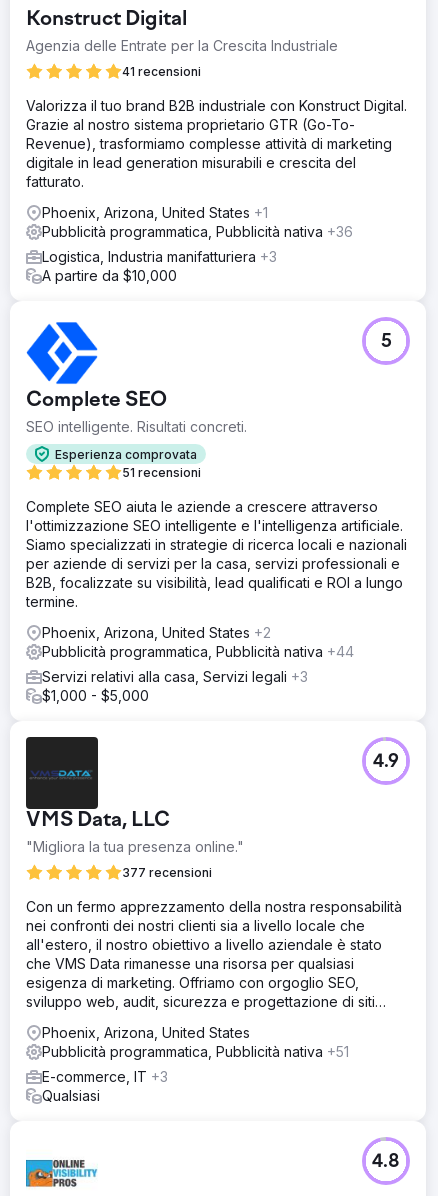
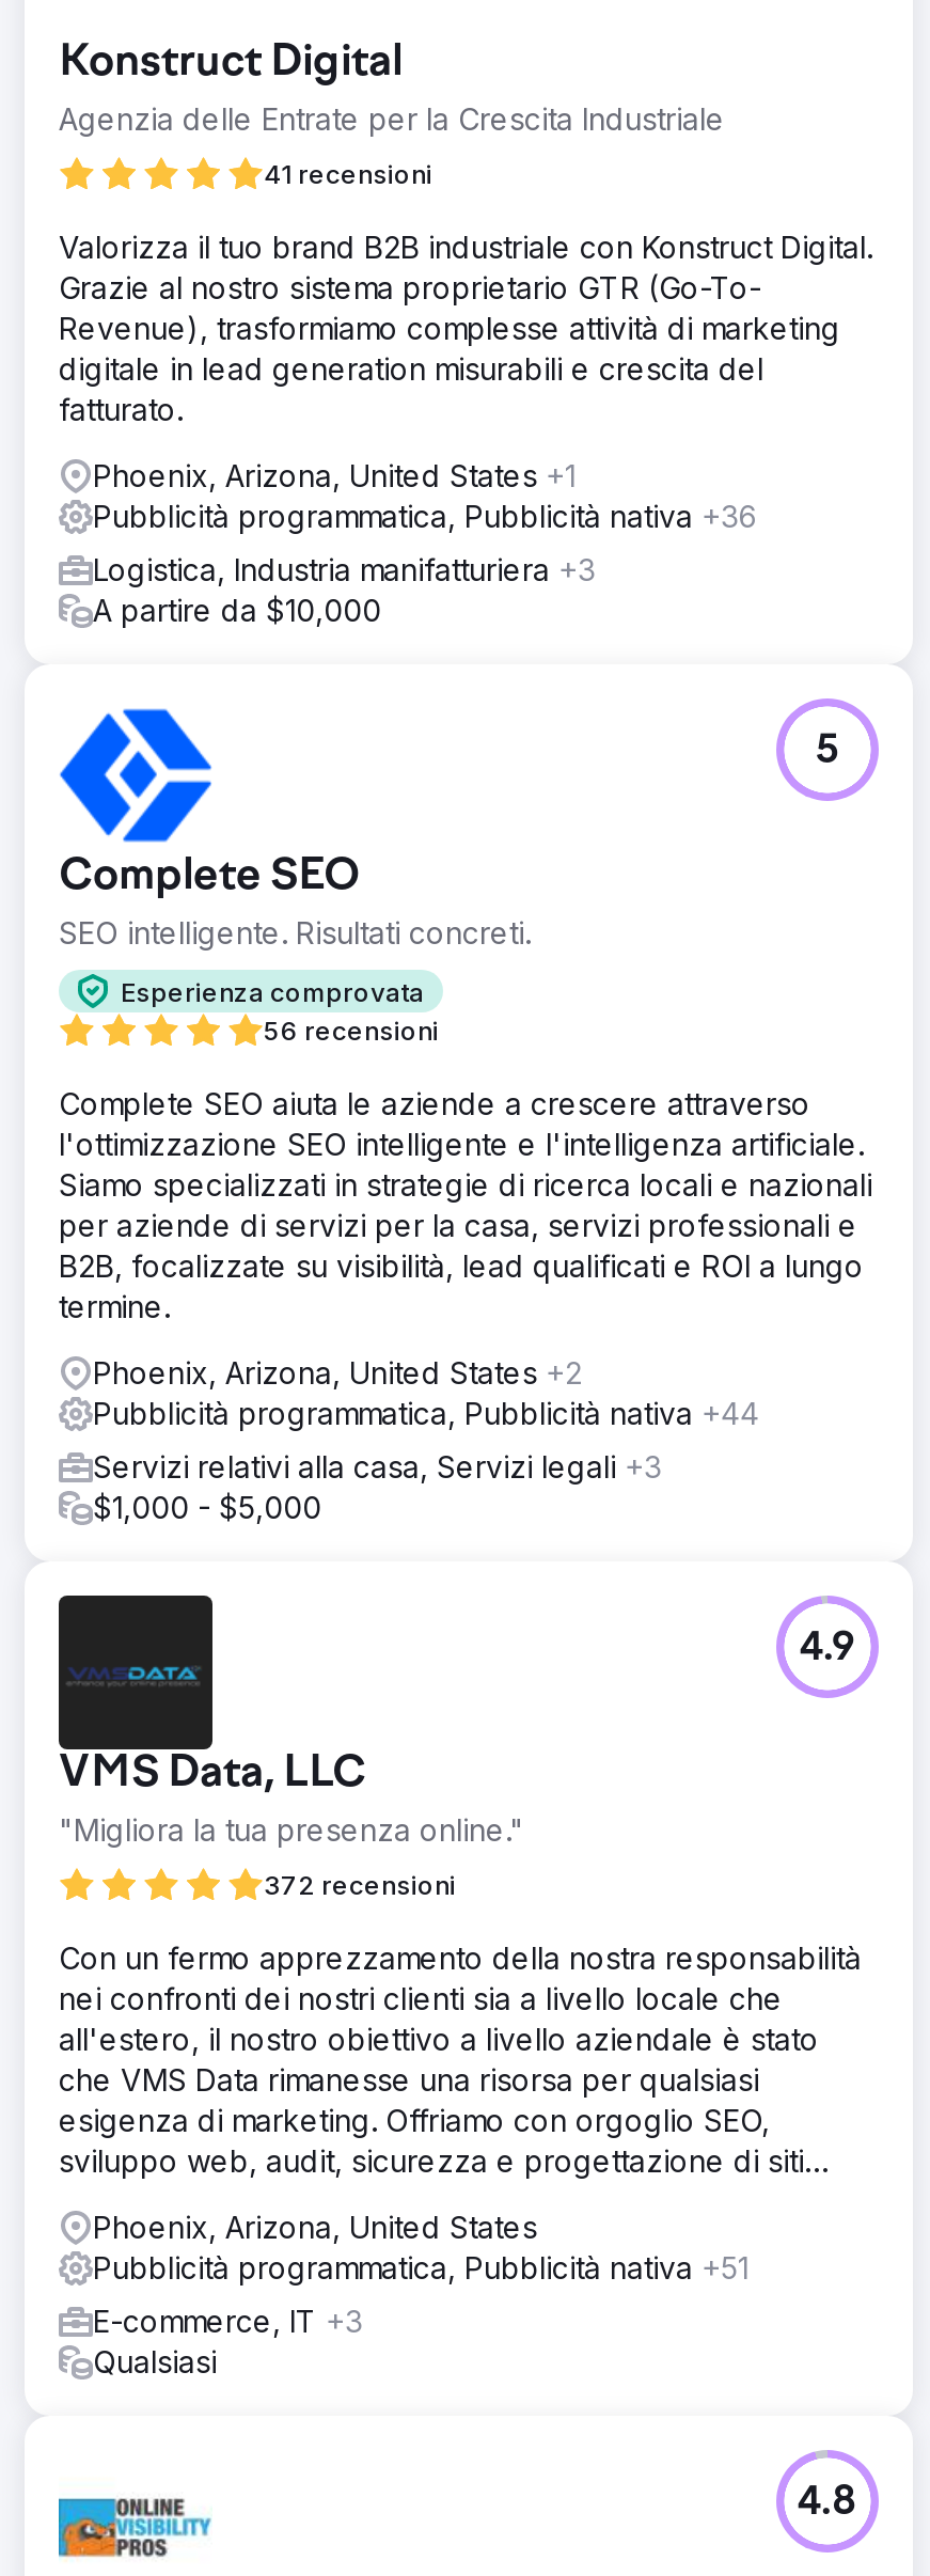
[122,465,201,480] 51 recensioni -> [264,1015,439,1047] 56 recensioni
[122,865,212,880] 377 recensioni -> [264,1869,456,1901] 372 recensioni

